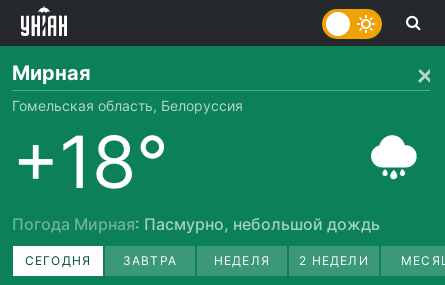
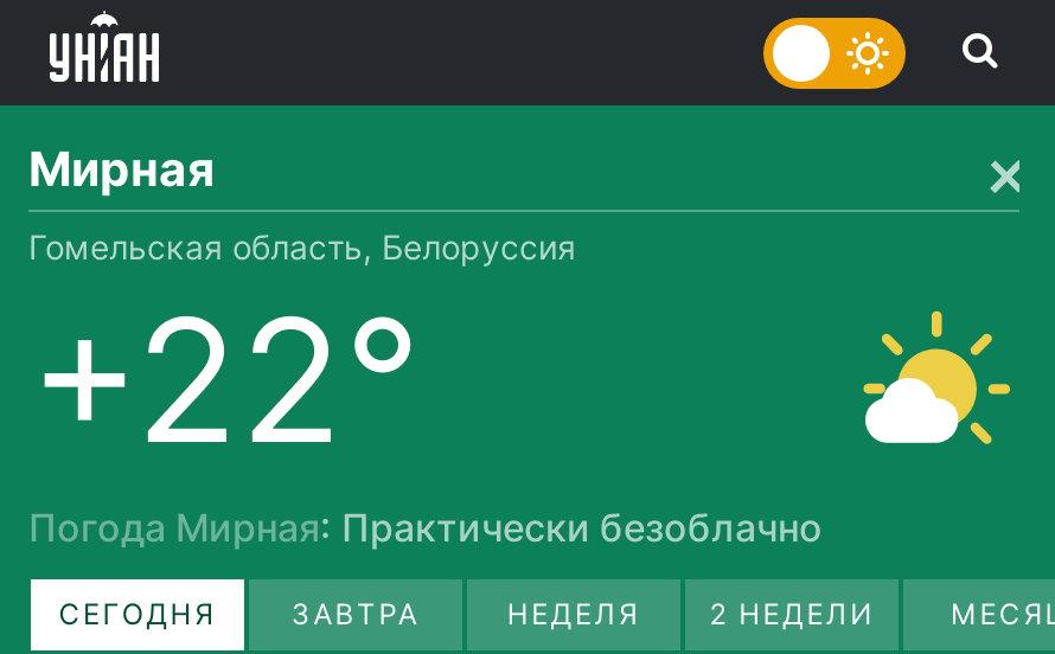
[12,118,426,234] [image] | +18° | Погода Мирная: Пасмурно, небольшой дождь -> [28,276,1012,551] [image] | +22° | Погода Мирная: Практически безоблачно

